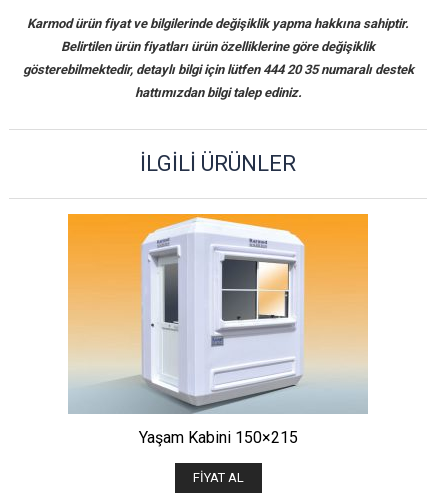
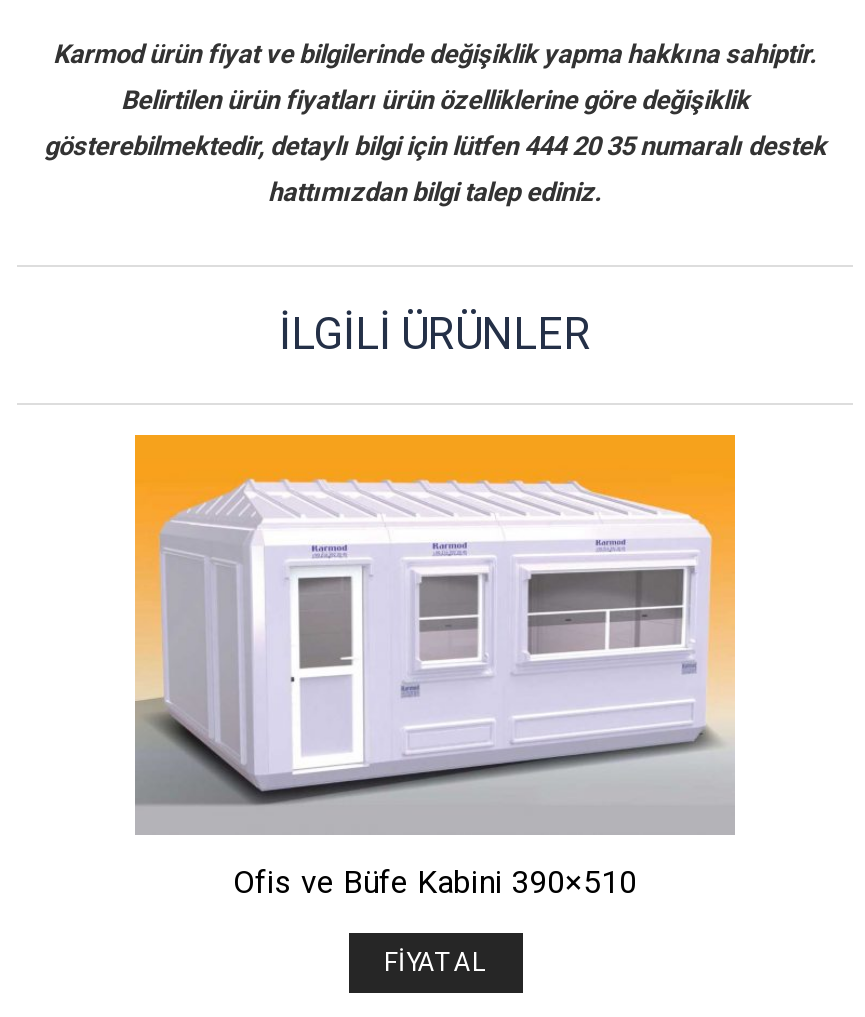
[69,213,365,447] [image] | Yaşam Kabini 150×215 -> [135,434,731,902] [image] | Ofis ve Büfe Kabini 390×510

